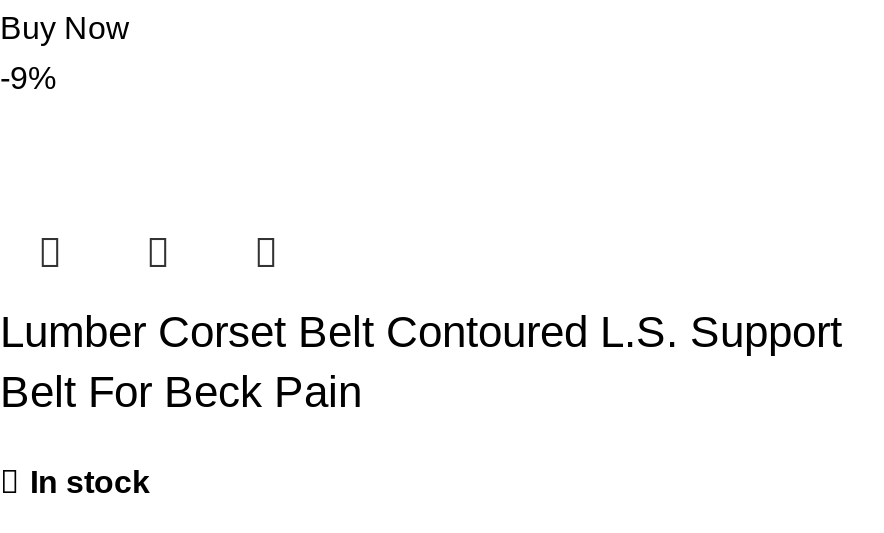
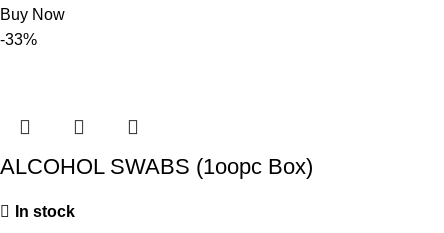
[0,61,56,95] -9% -> [0,31,37,48] -33%
[0,307,842,417] Lumber Corset Belt Contoured L.S. Support | Belt For Beck Pain -> [0,154,313,179] ALCOHOL SWABS (1oopc Box)

